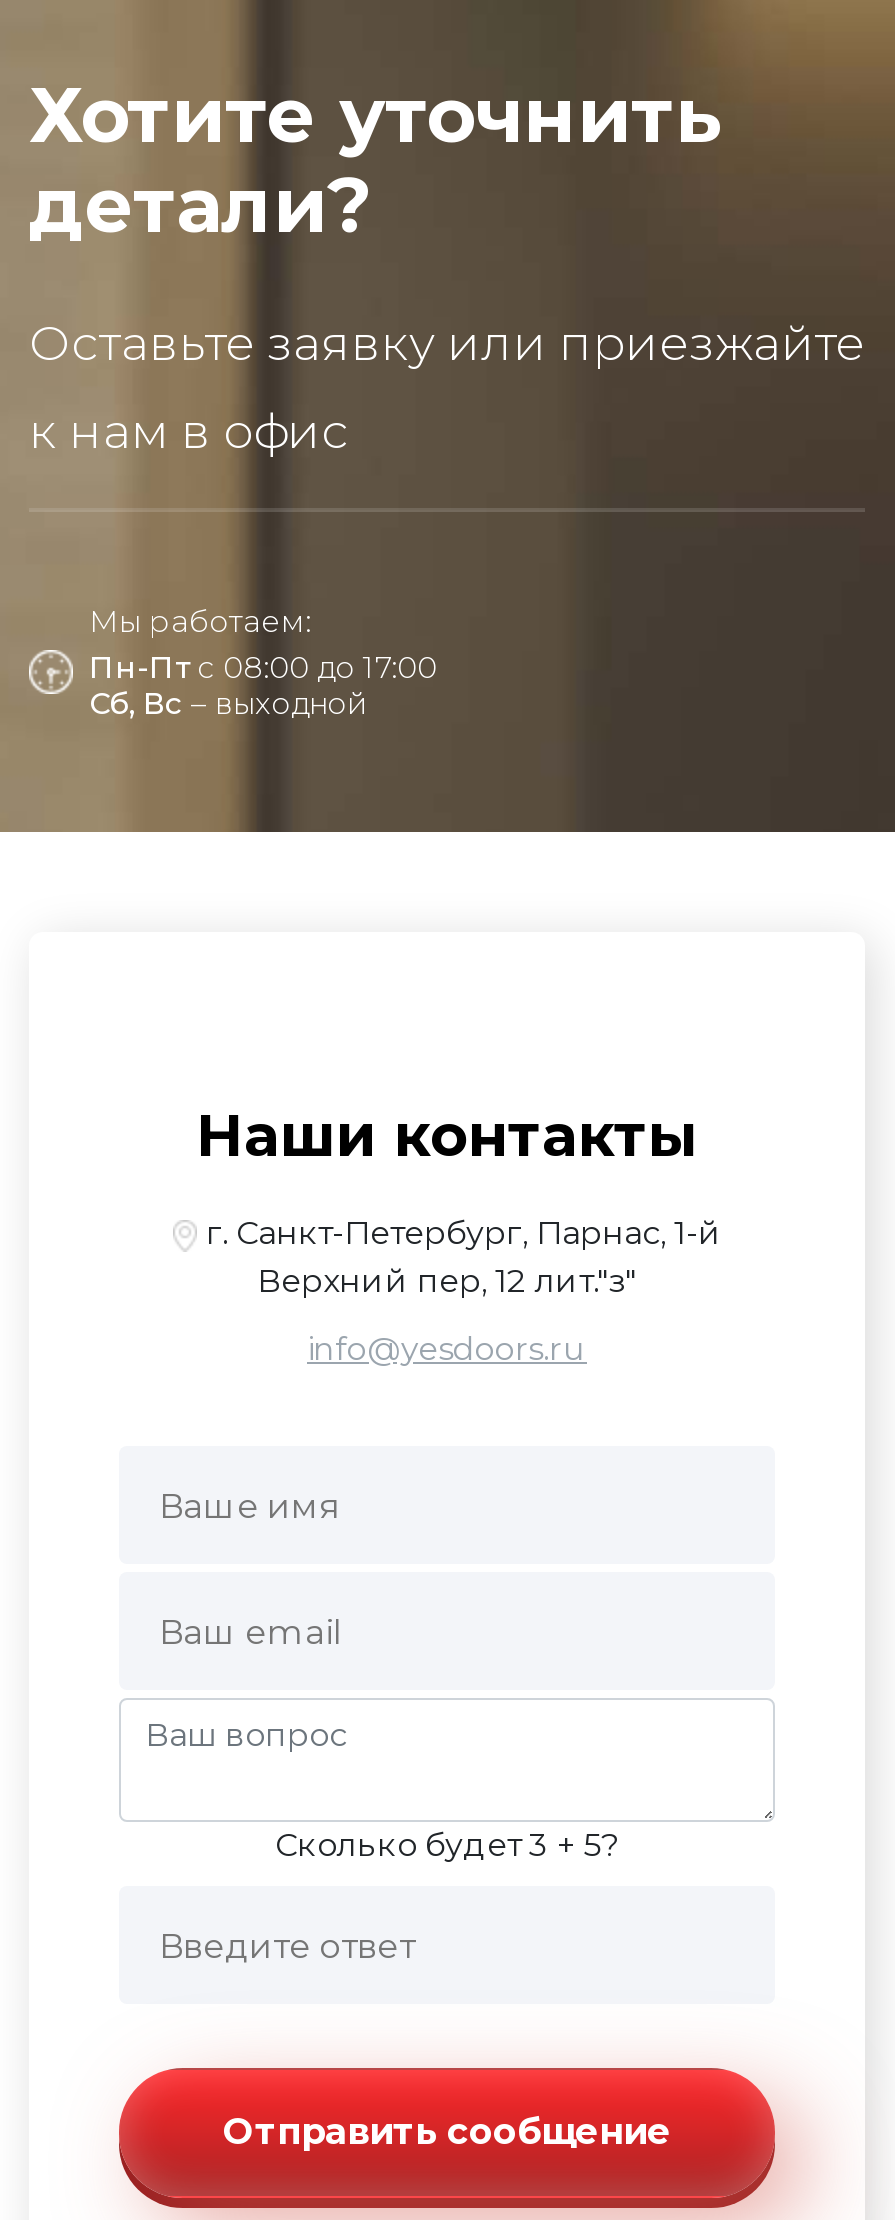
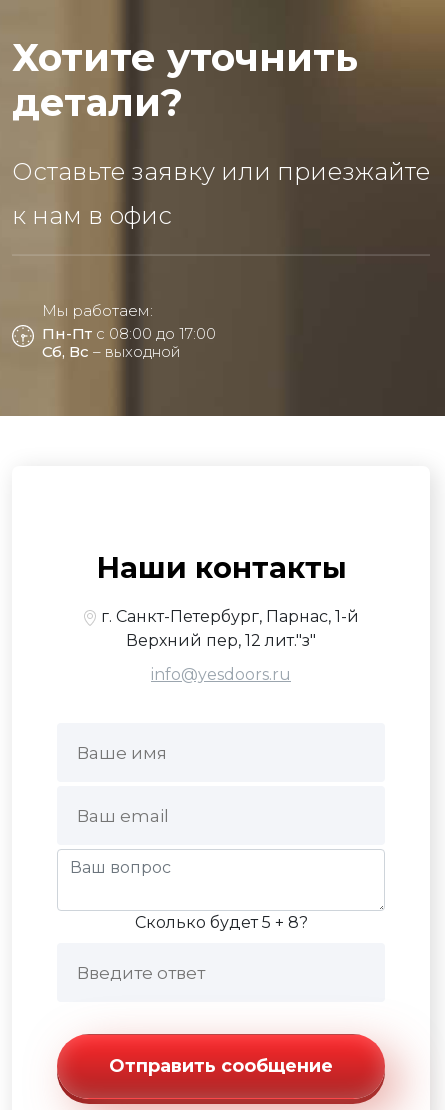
[275,1826,619,1864] Сколько будет 3 + 5? -> [134,913,307,932] Сколько будет 5 + 8?

